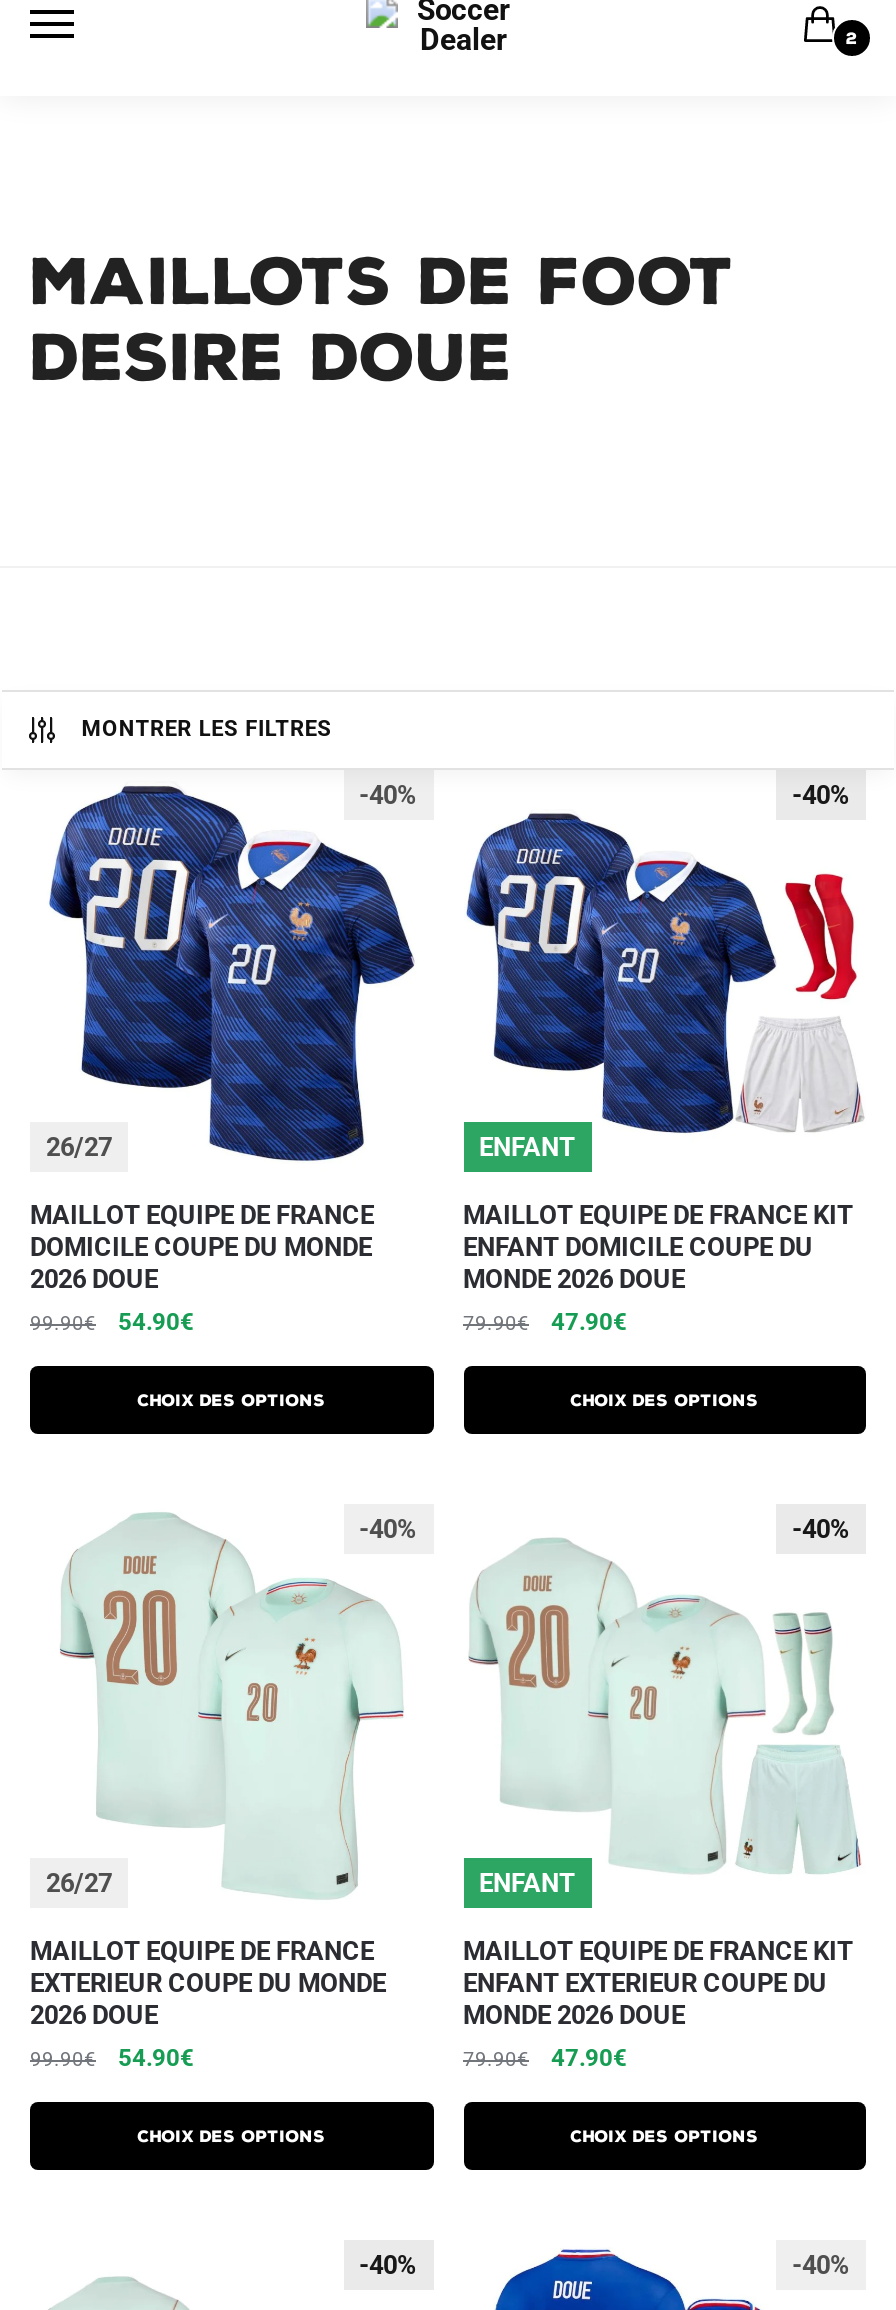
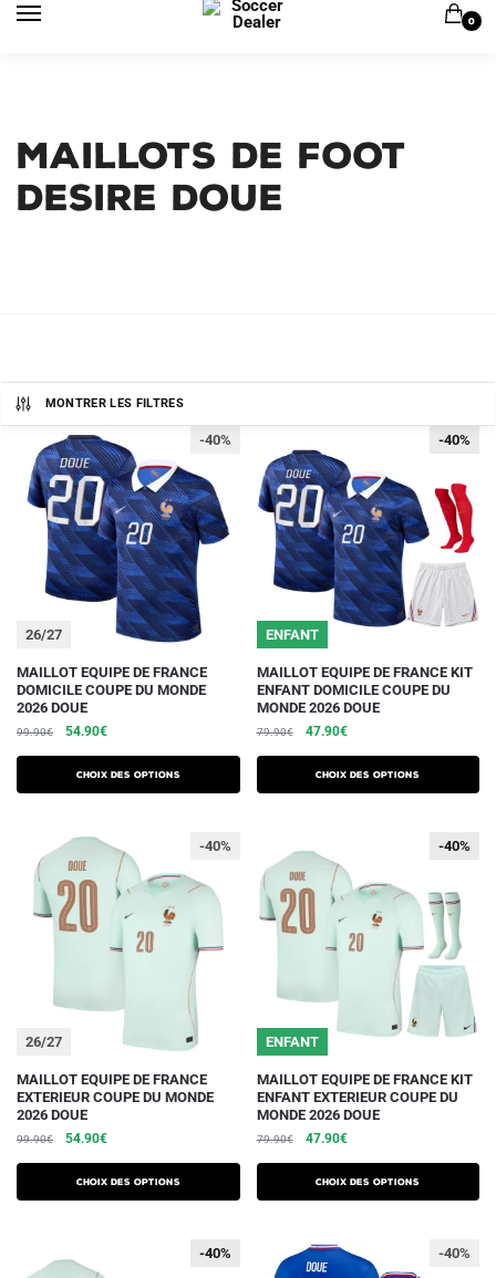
[846,28,858,48] 2 -> [468,15,475,27] 0

